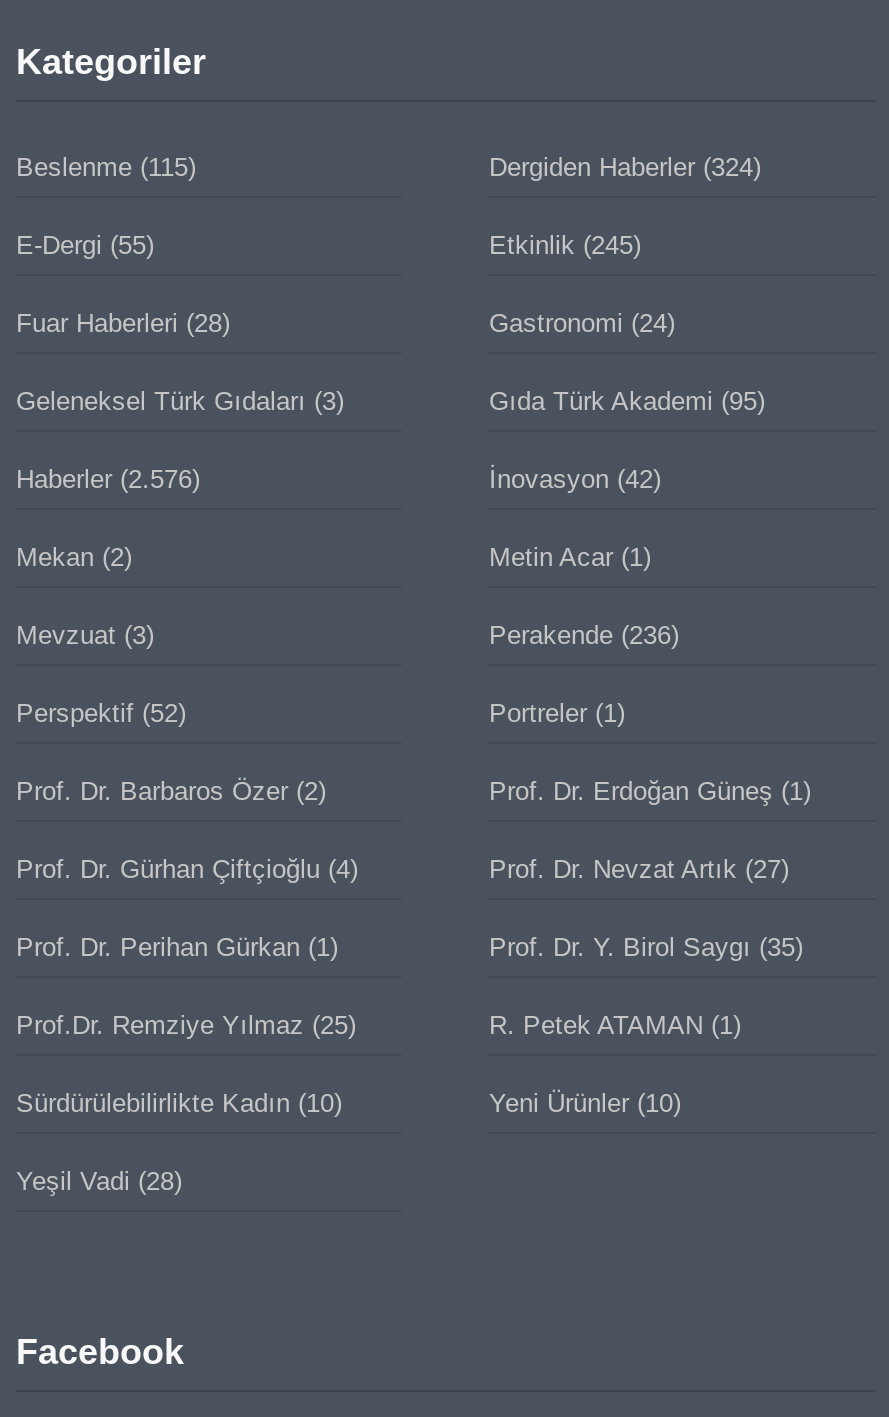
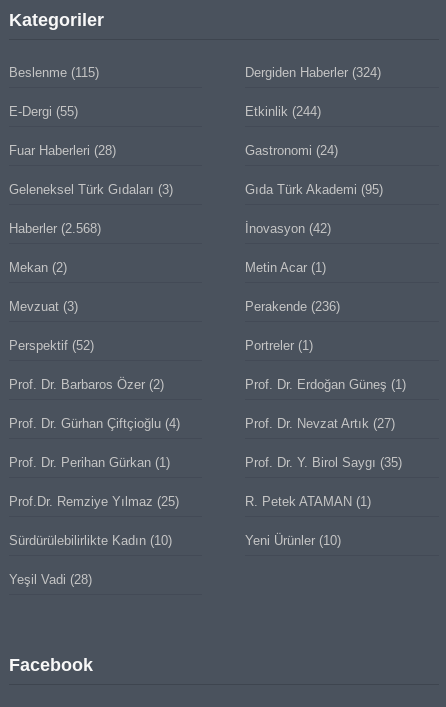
[489,231,641,261] Etkinlik (245) -> [245,104,321,119] Etkinlik (244)
[16,465,200,495] Haberler (2.576) -> [9,221,101,236] Haberler (2.568)

